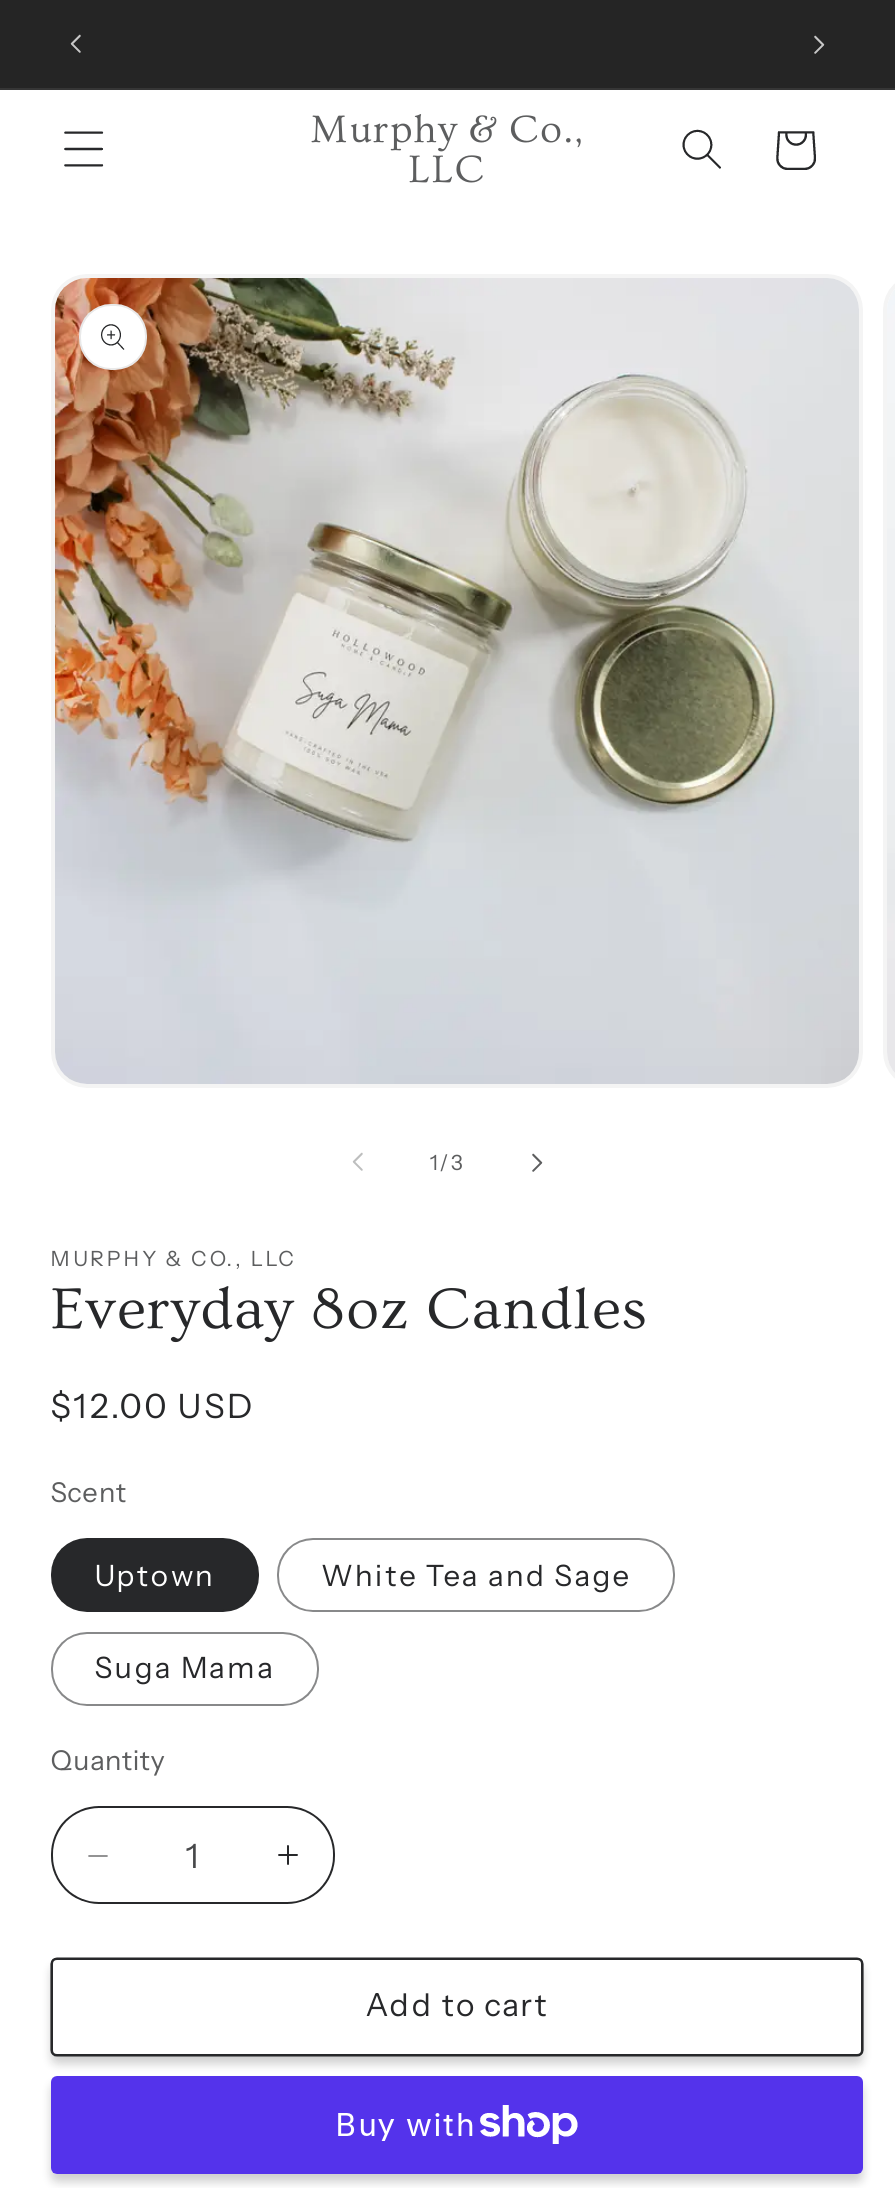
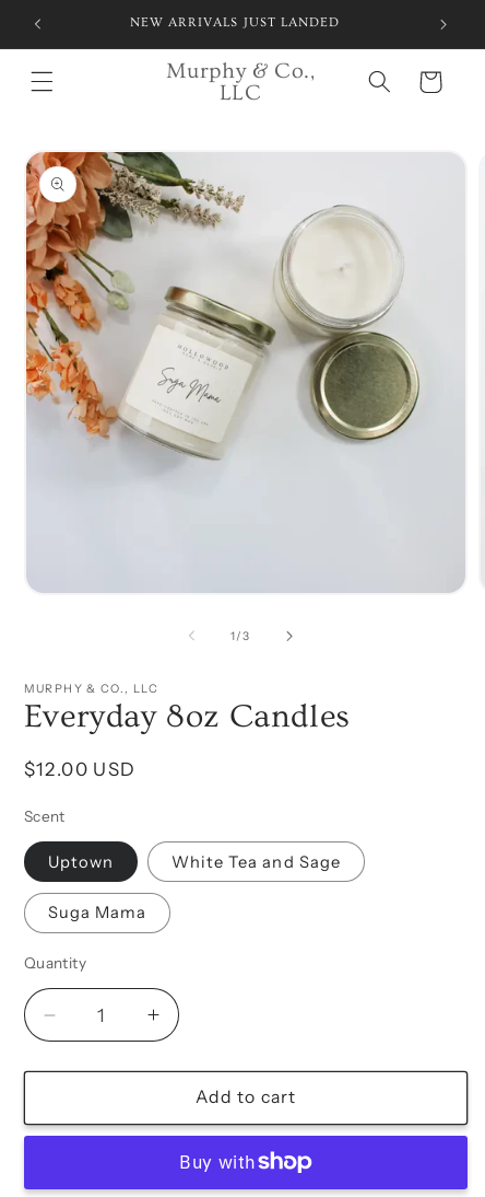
none -> [139,15,349,29] NEW ARRIVALS JUST LANDED

